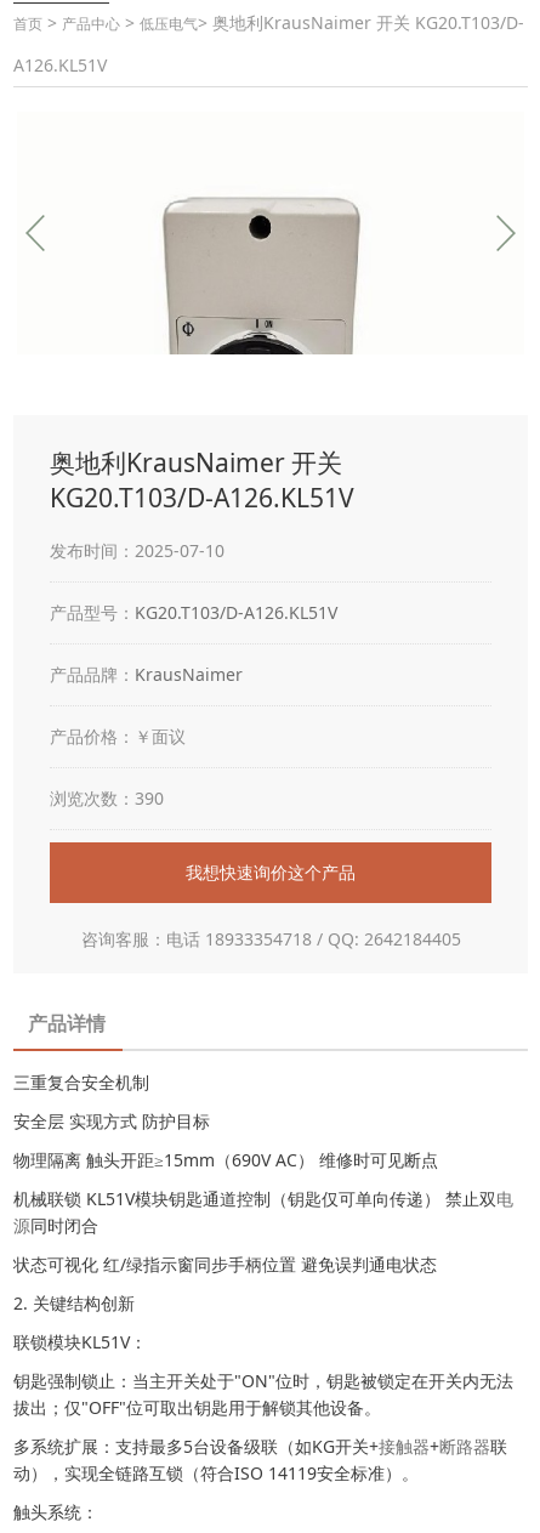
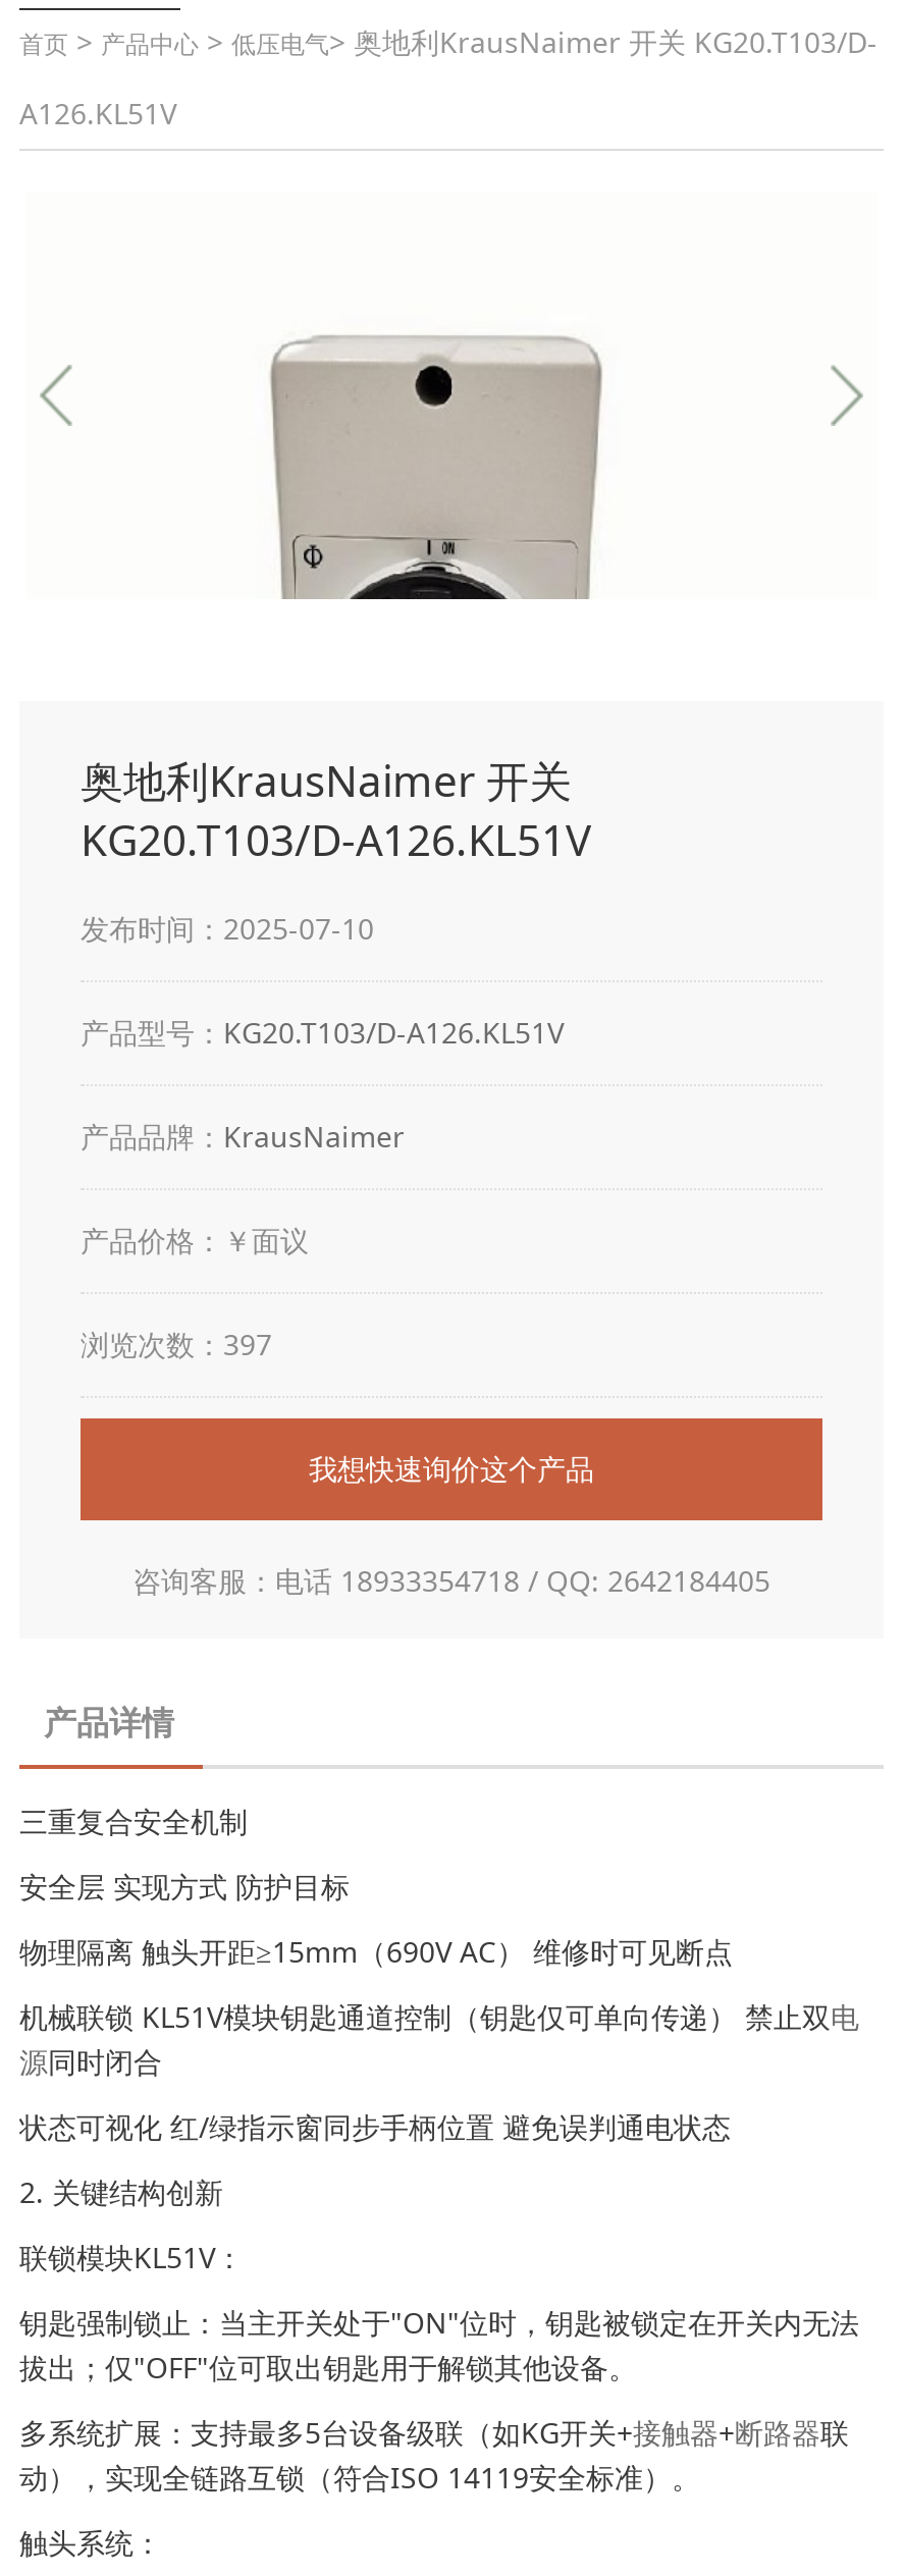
[50,787,164,810] 浏览次数：390 -> [81,1325,272,1364] 浏览次数：397

